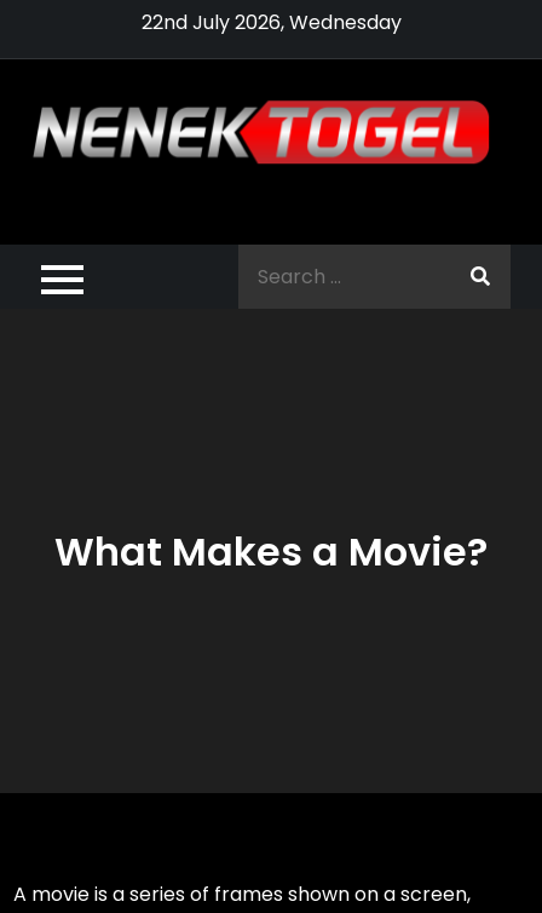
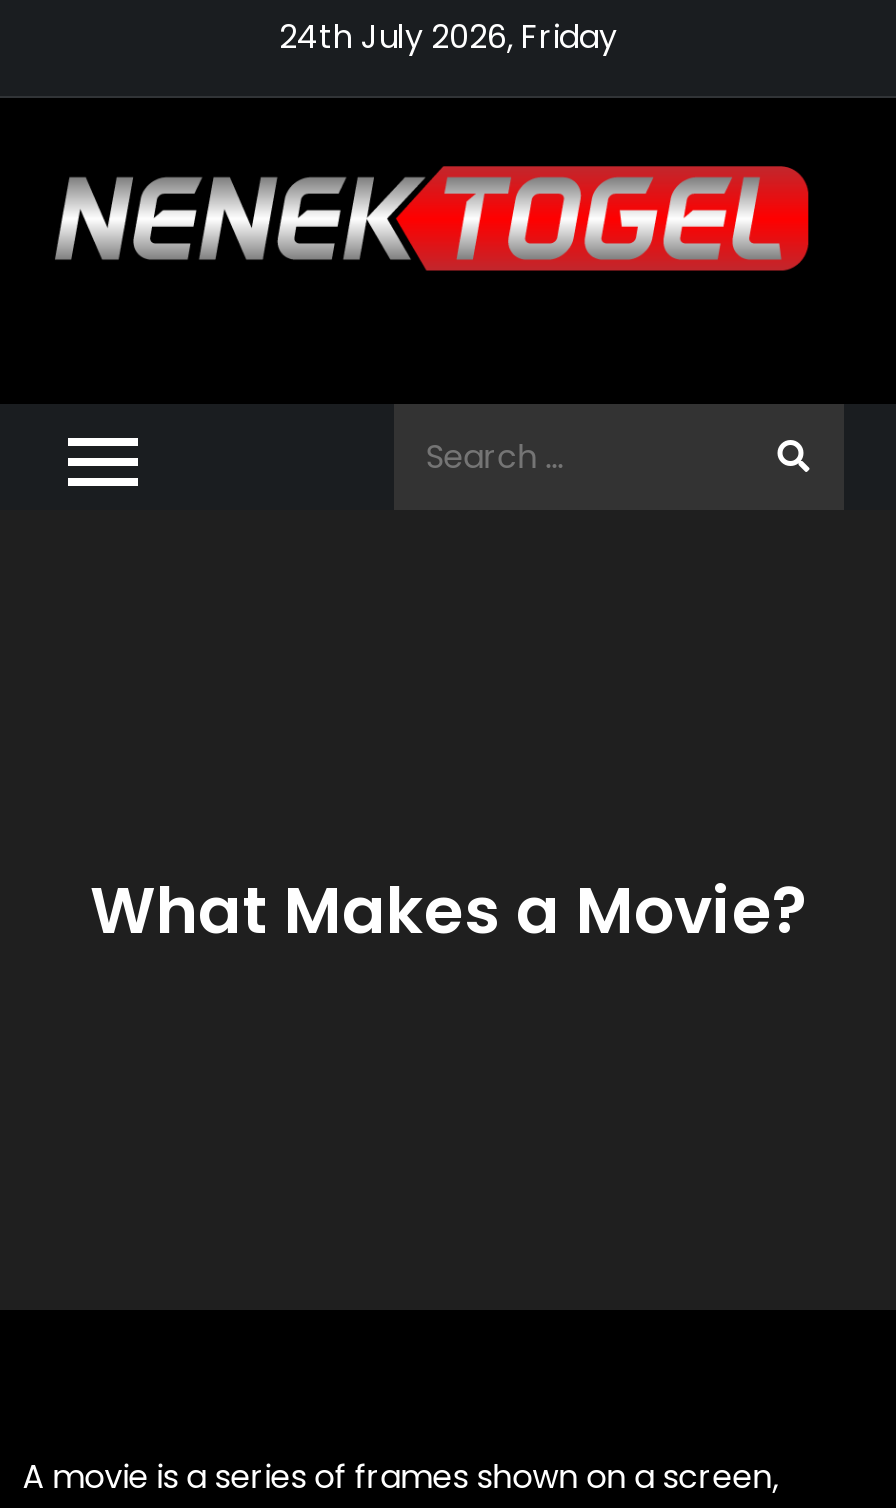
[141,8,401,36] 22nd July 2026, Wednesday -> [279,14,617,60] 24th July 2026, Friday

